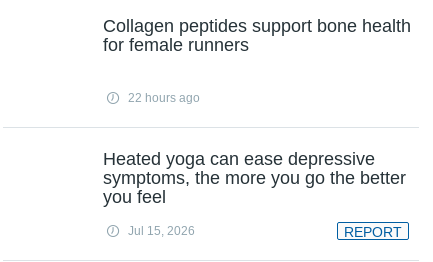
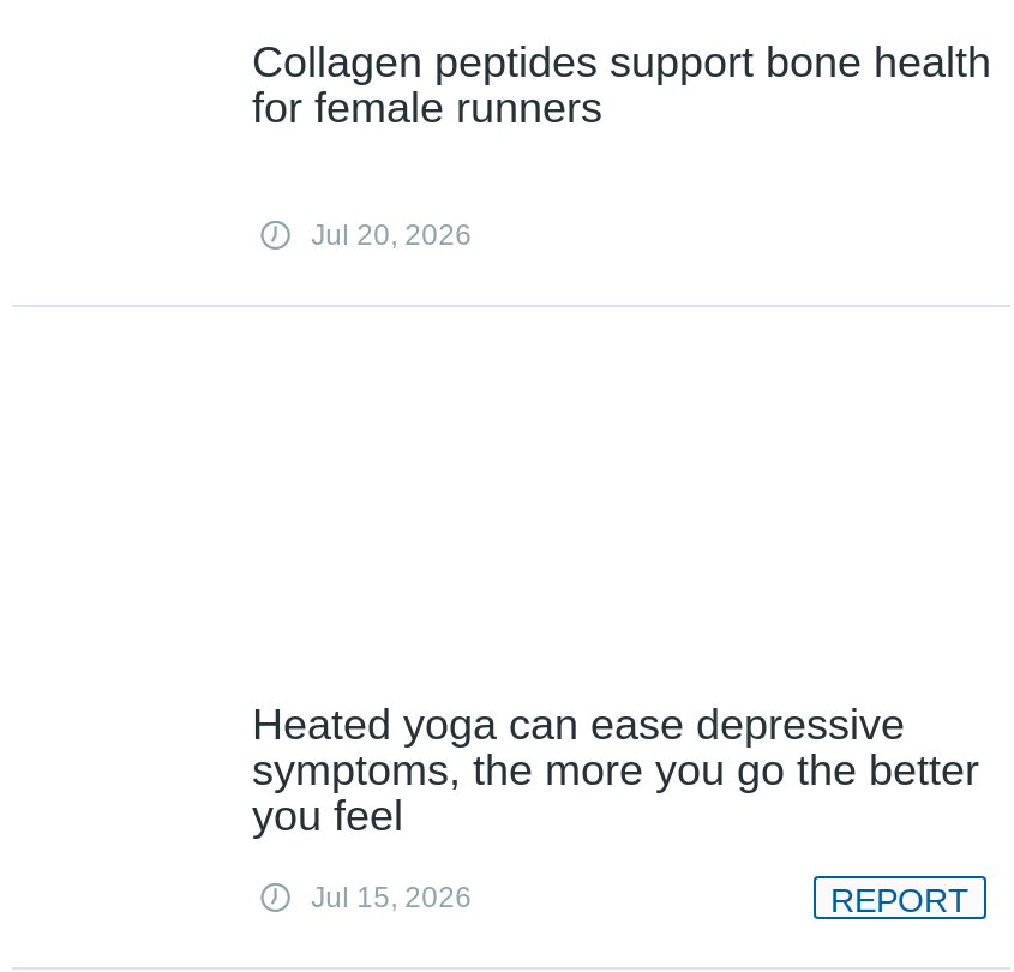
[128,91,200,105] 22 hours ago -> [311,218,472,252] Jul 20, 2026

